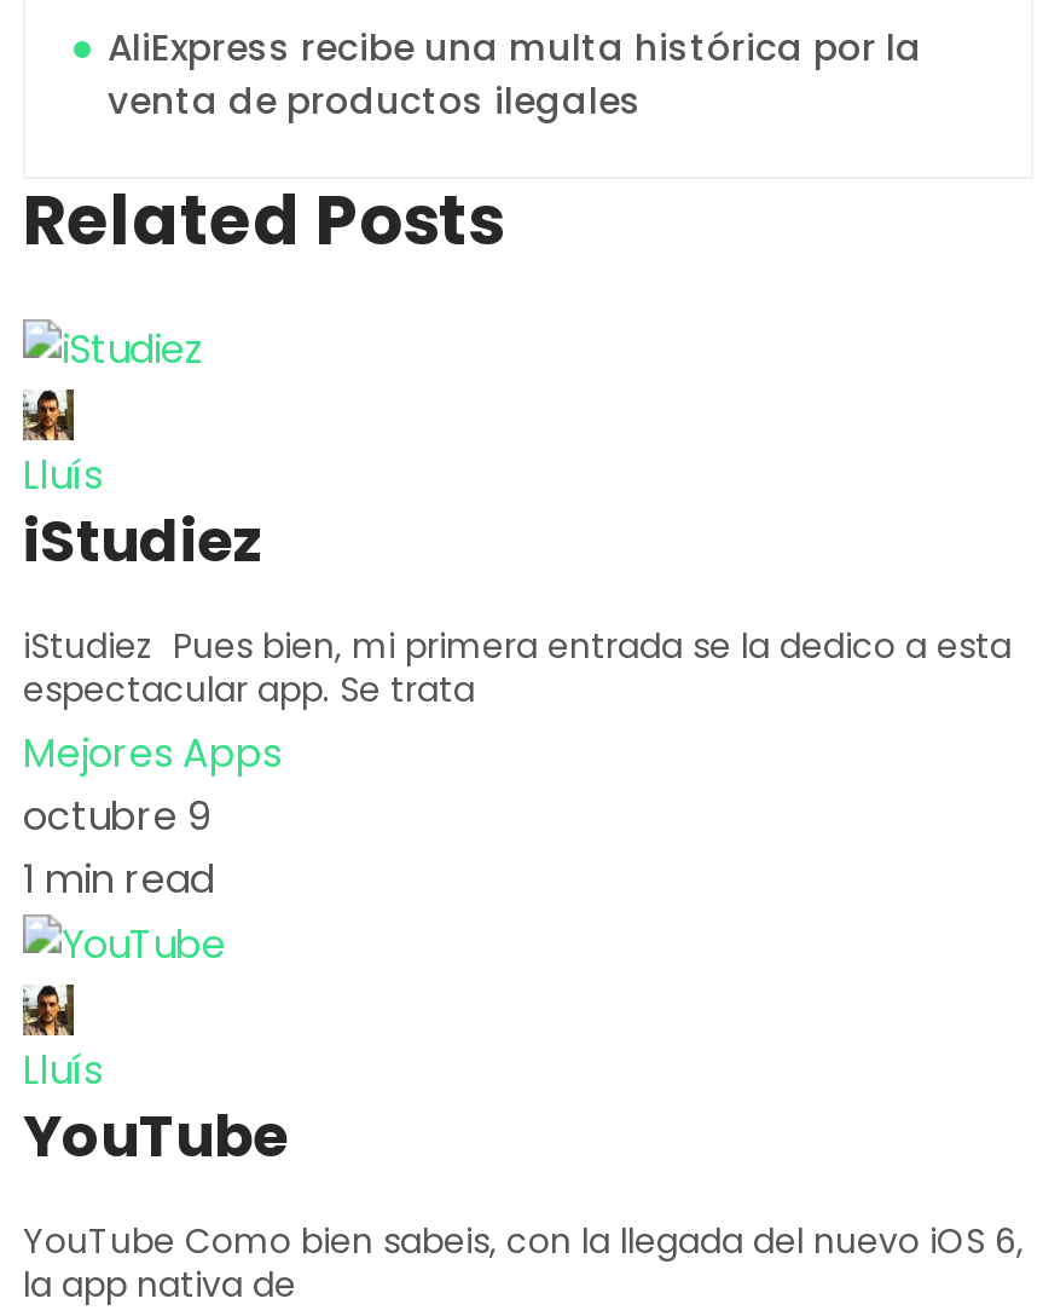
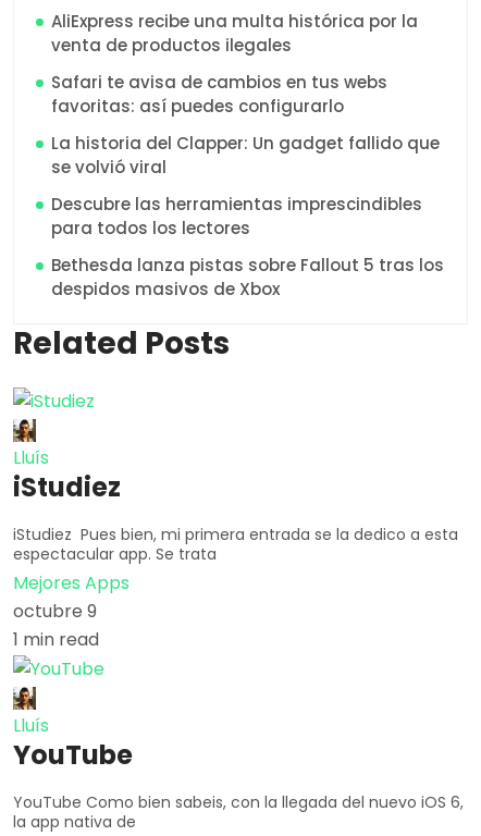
none -> [51,70,444,300] Safari te avisa de cambios en tus webs | favoritas: así puedes configurarlo | La historia del Clapper: Un gadget fallido que | se volvió viral | Descubre las herramientas imprescindibles | para todos los lectores | Bethesda lanza pistas sobre Fallout 5 tras los | despidos masivos de Xbox

